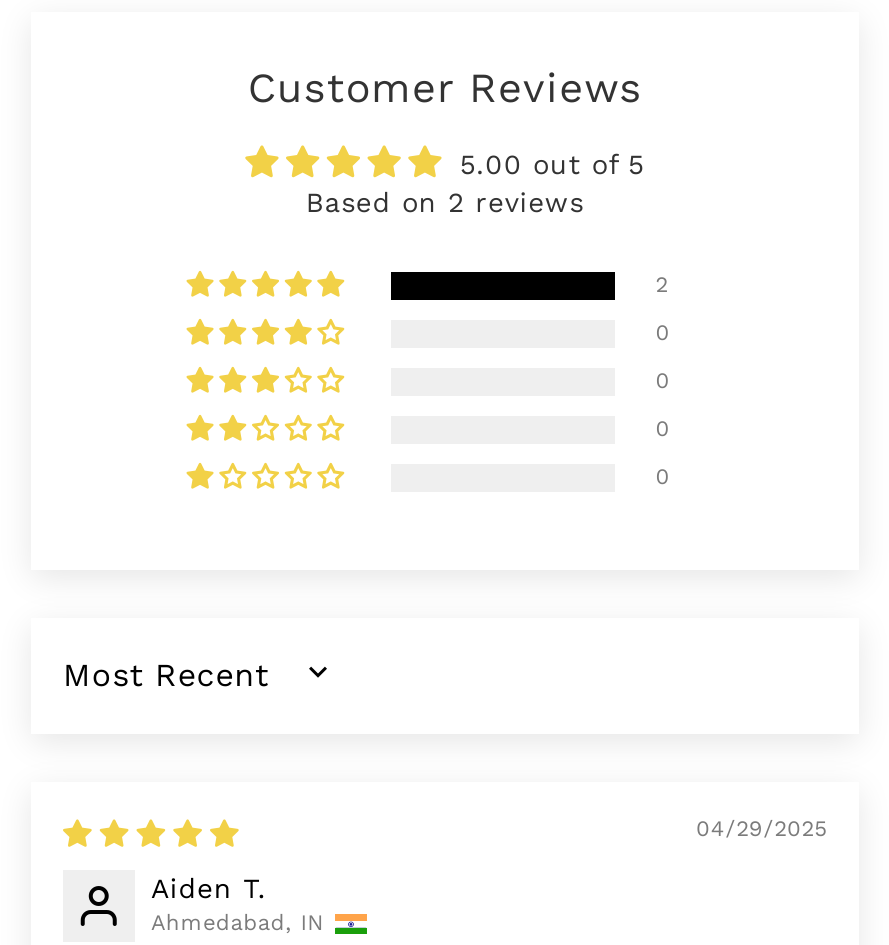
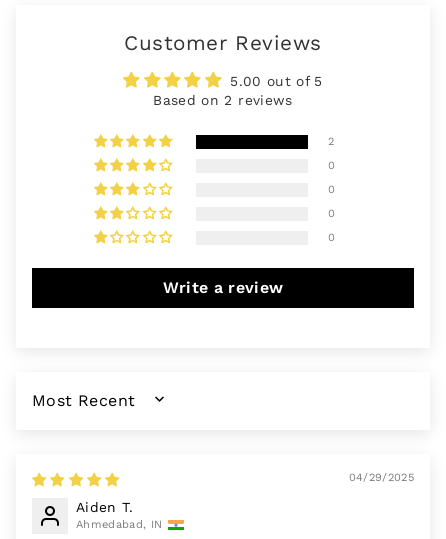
none -> [163,278,283,297] Write a review

